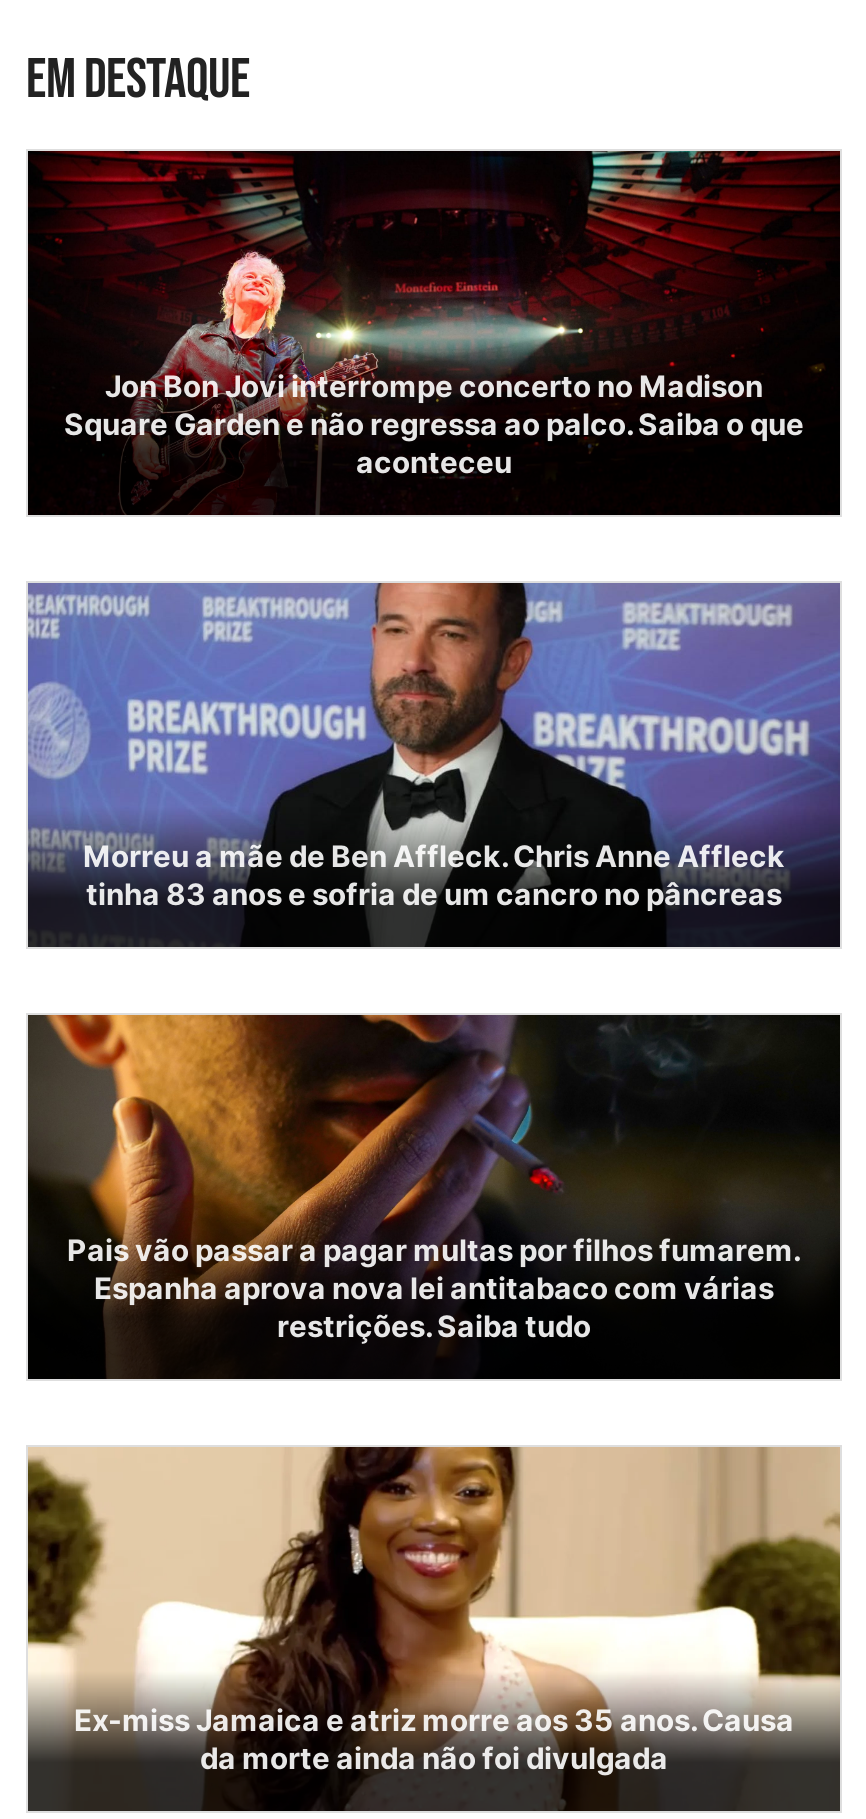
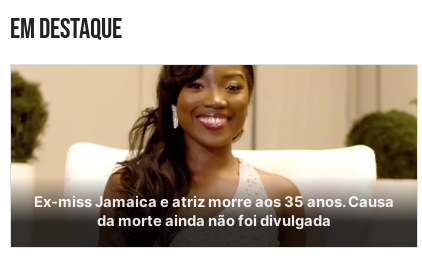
[26,149,842,513] [image] | Jon Bon Jovi interrompe concerto no Madison | Square Garden e não regressa ao palco. Saiba o que | aconteceu -> none
[26,581,842,949] [image] | Morreu a mãe de Ben Affleck. Chris Anne Affleck | tinha 83 anos e sofria de um cancro no pâncreas -> none
[26,1013,842,1381] [image] | Pais vão passar a pagar multas por filhos fumarem. | Espanha aprova nova lei antitabaco com várias | restrições. Saiba tudo -> none

